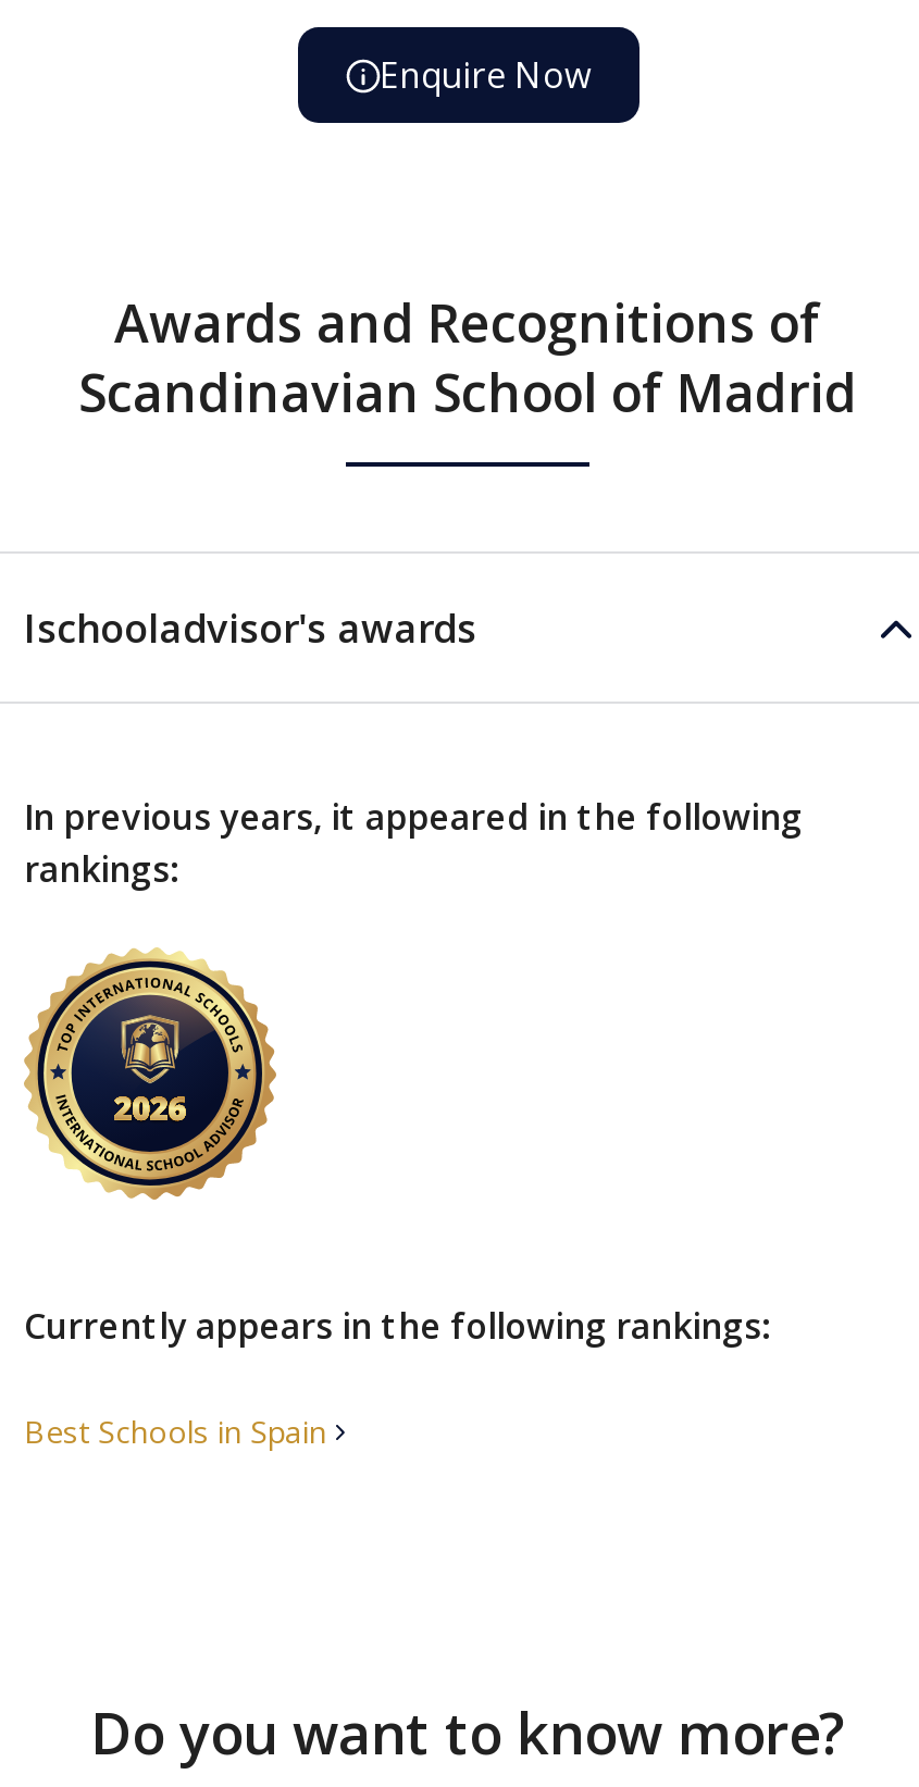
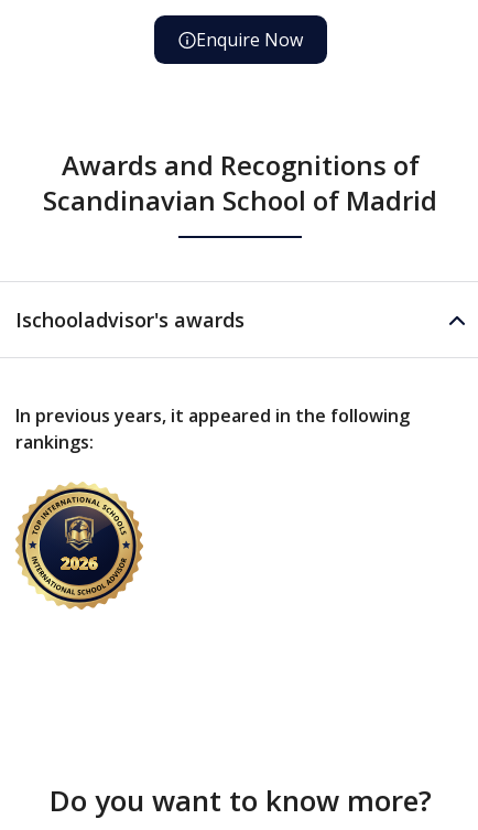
[24,1302,770,1452] Currently appears in the following rankings: | Best Schools in Spain -> none

